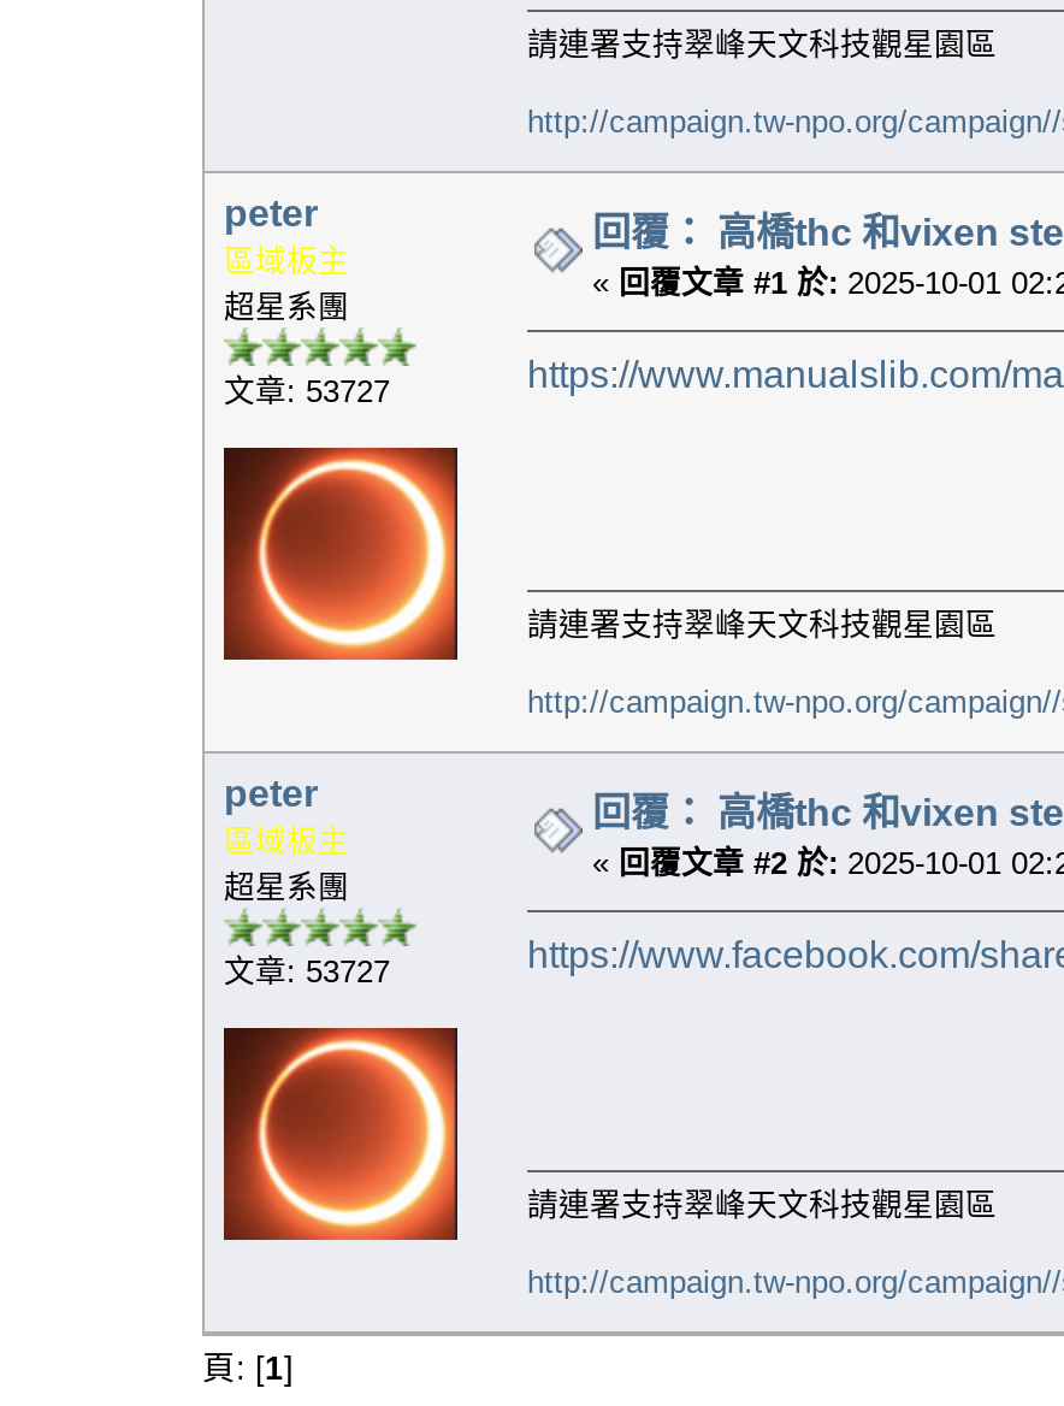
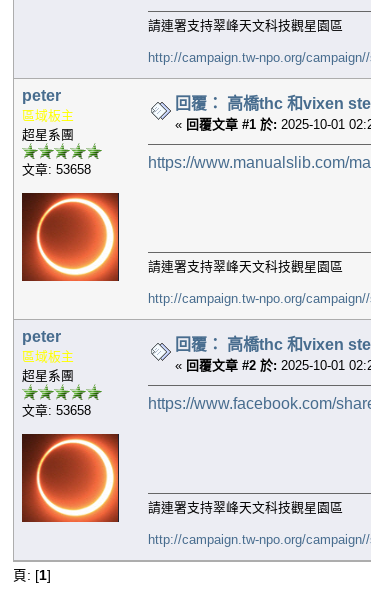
[224,372,390,408] 文章: 53727 -> [22,162,91,177] 文章: 53658
[224,952,390,989] 文章: 53727 -> [22,403,91,418] 文章: 53658

